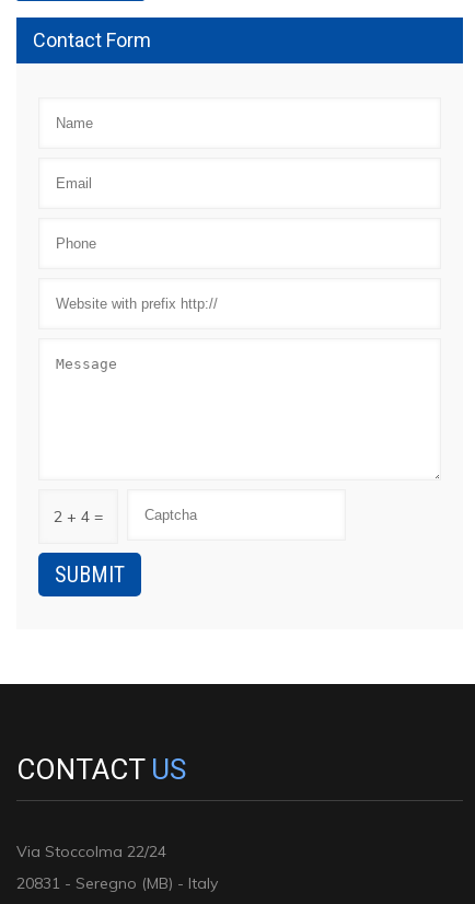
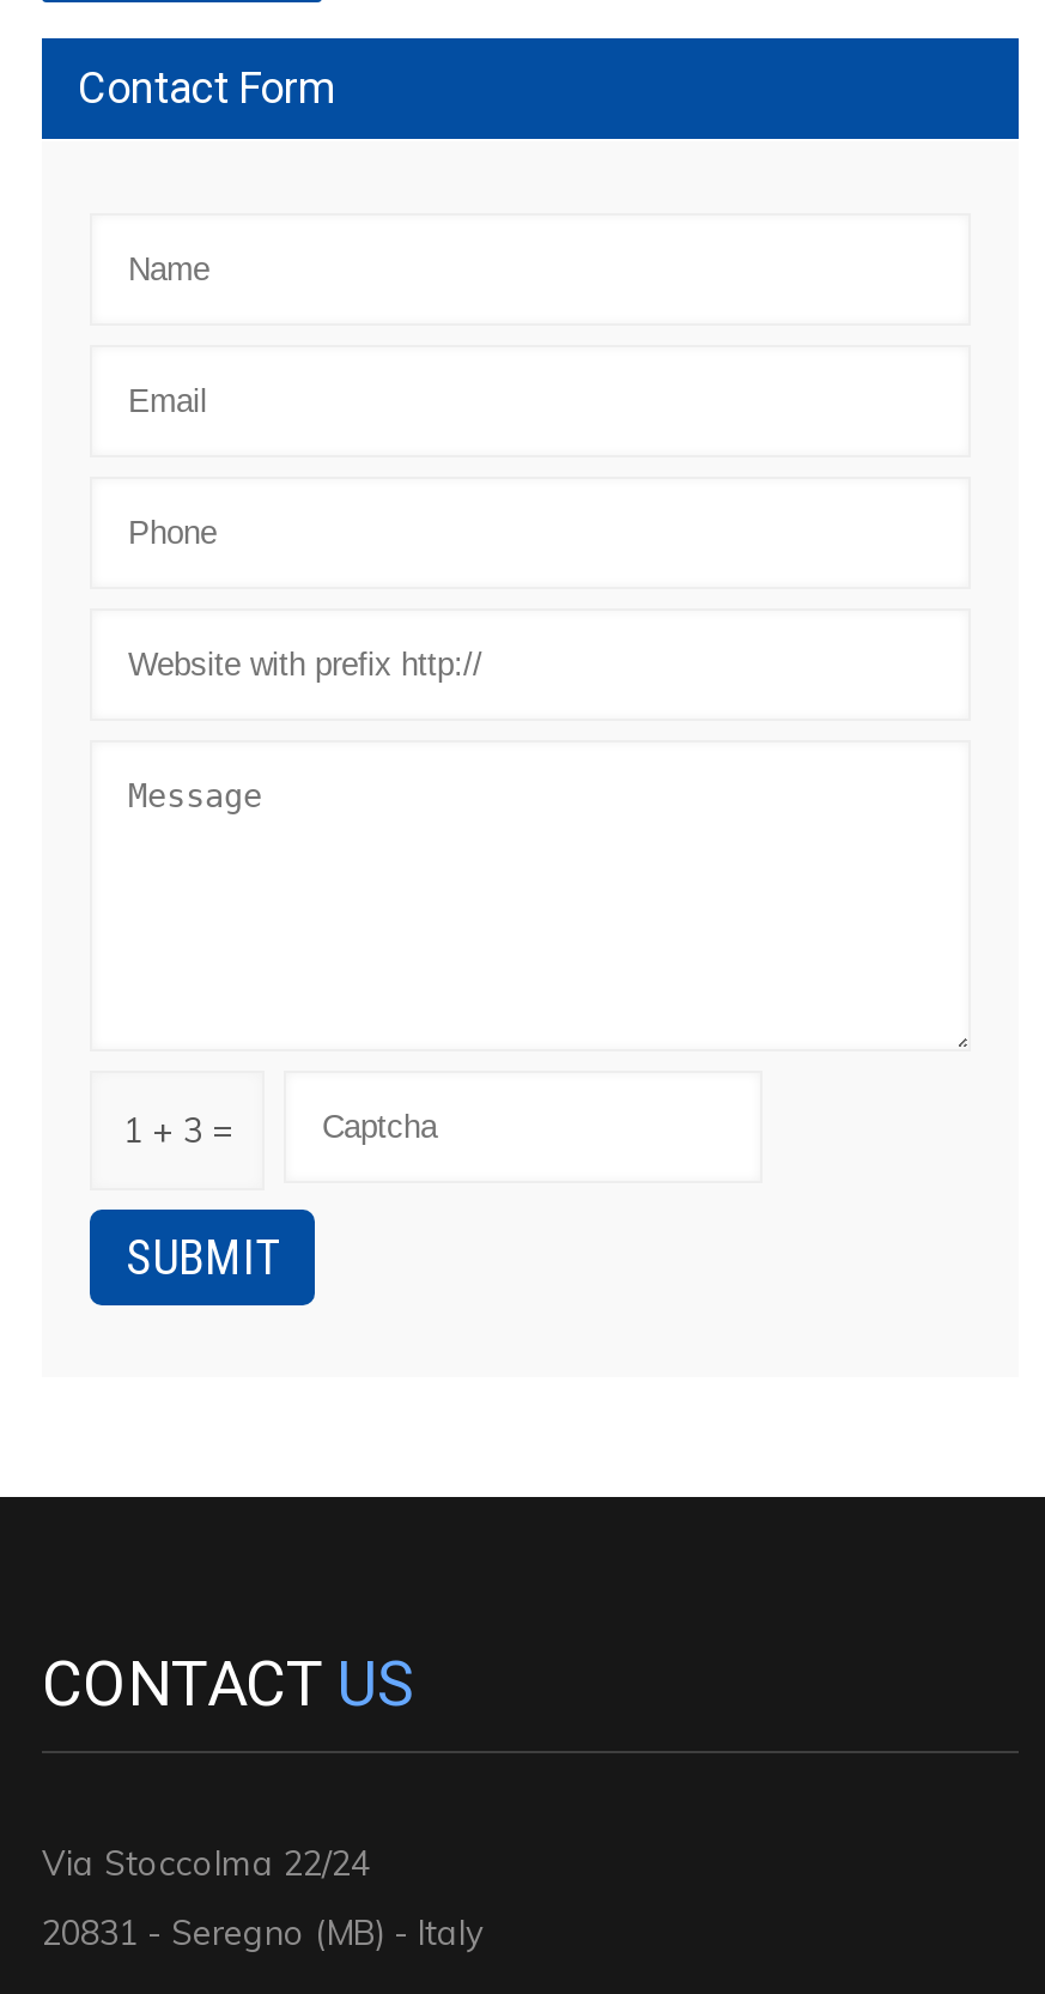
[54,507,103,526] 2 + 4 = -> [123,1109,231,1152] 1 + 3 =

